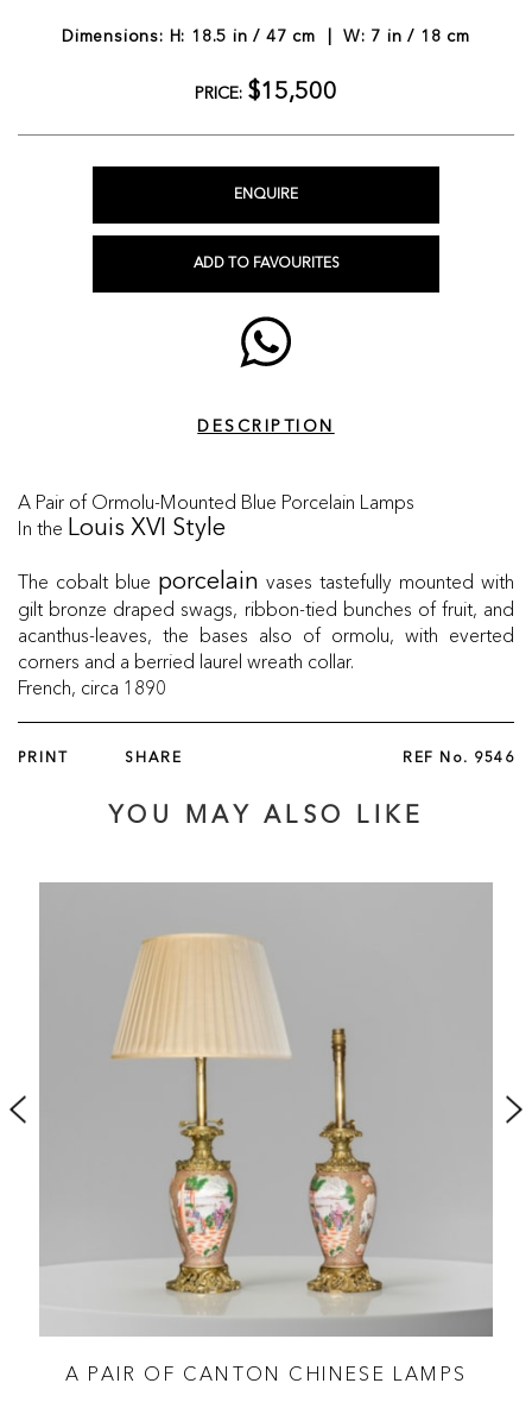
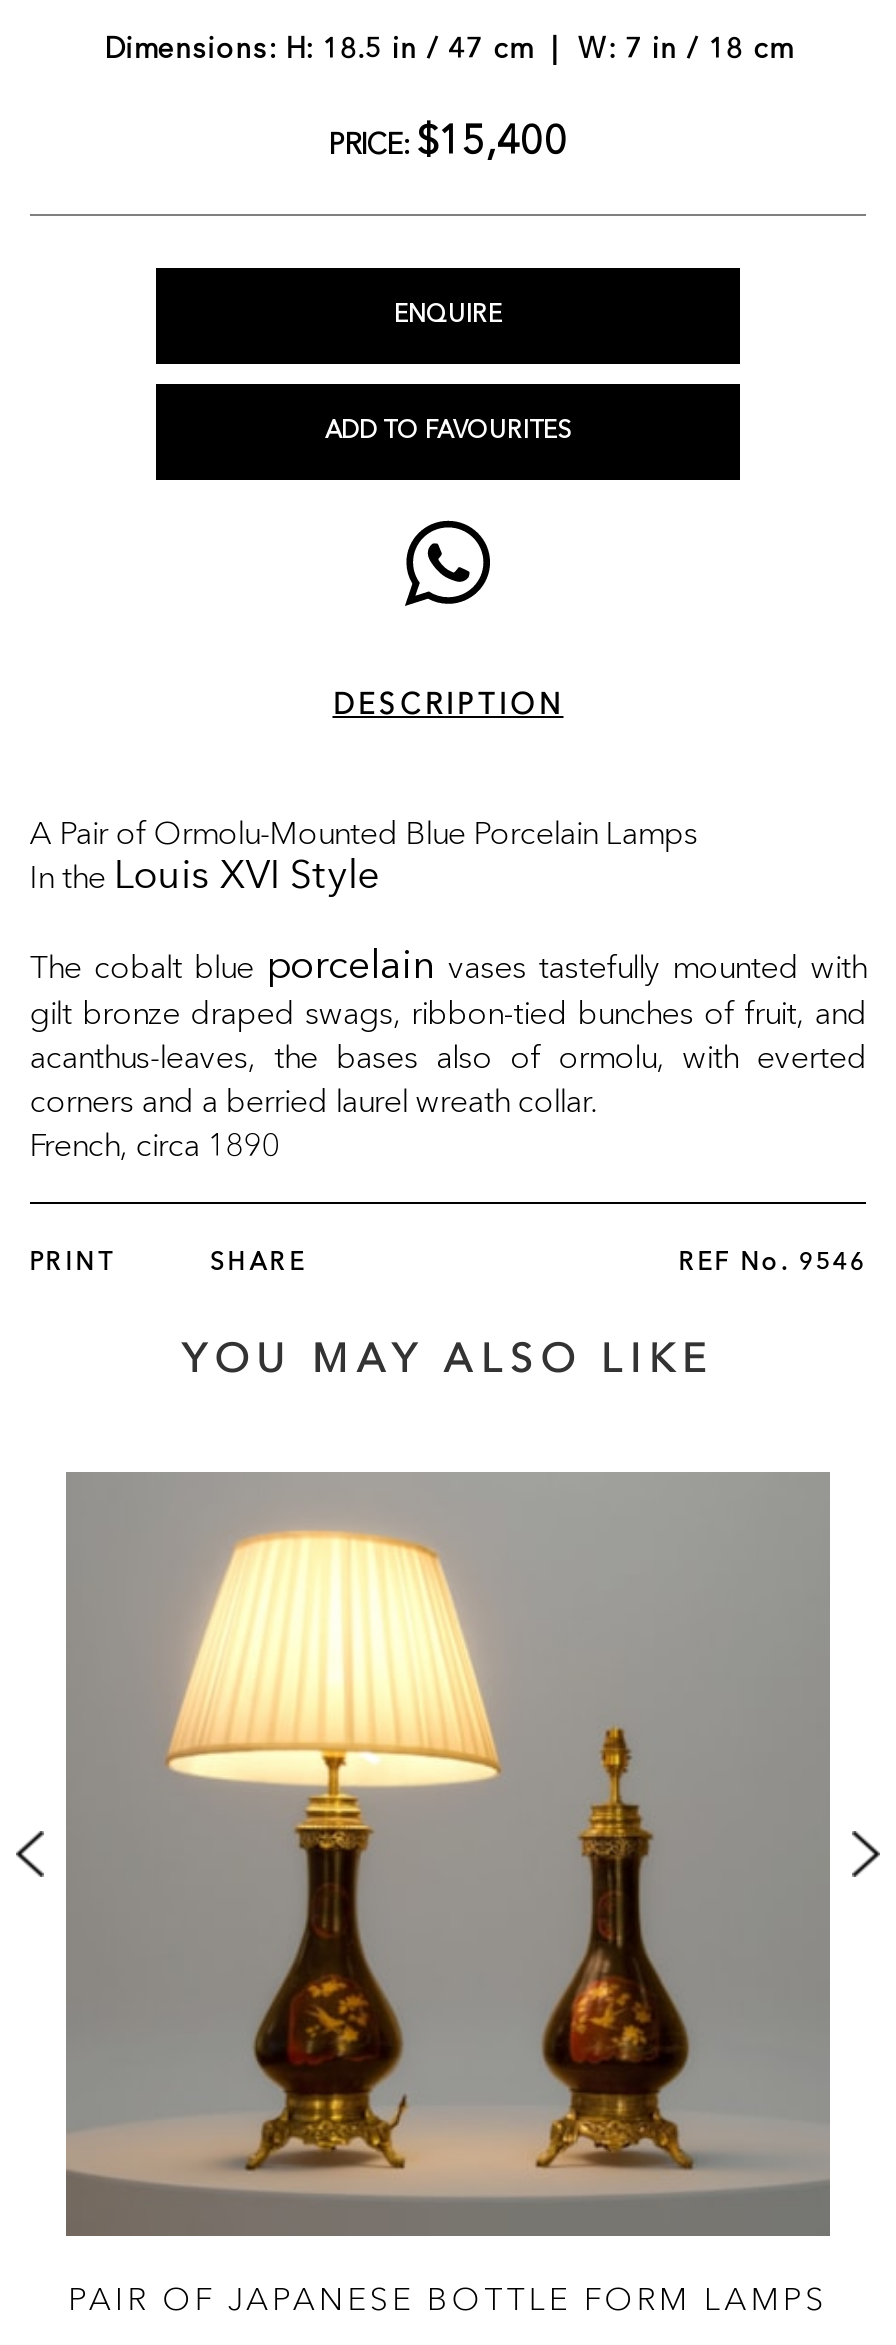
[195,81,337,104] PRICE: $15,500 -> [328,123,568,163] PRICE: $15,400
[40,886,492,1385] [image] | A PAIR OF CANTON CHINESE LAMPS -> [66,1476,830,2317] [image] | PAIR OF JAPANESE BOTTLE FORM LAMPS

